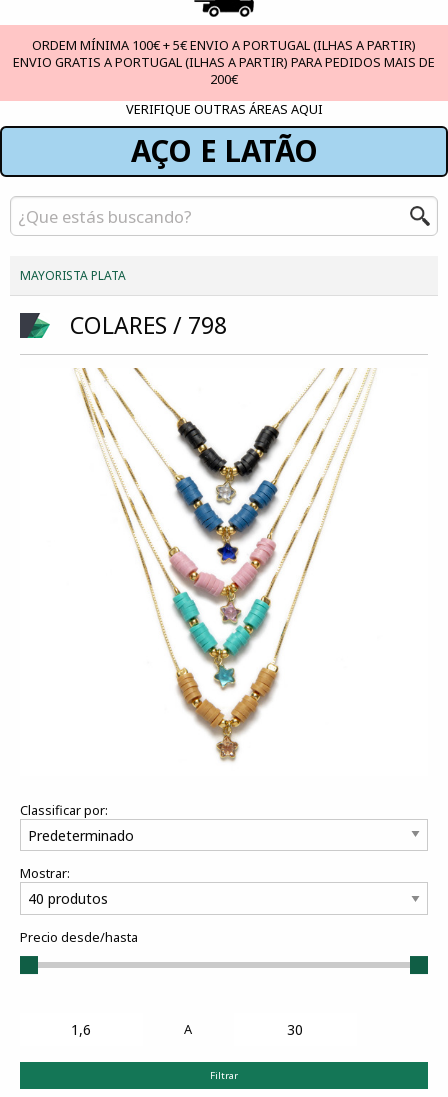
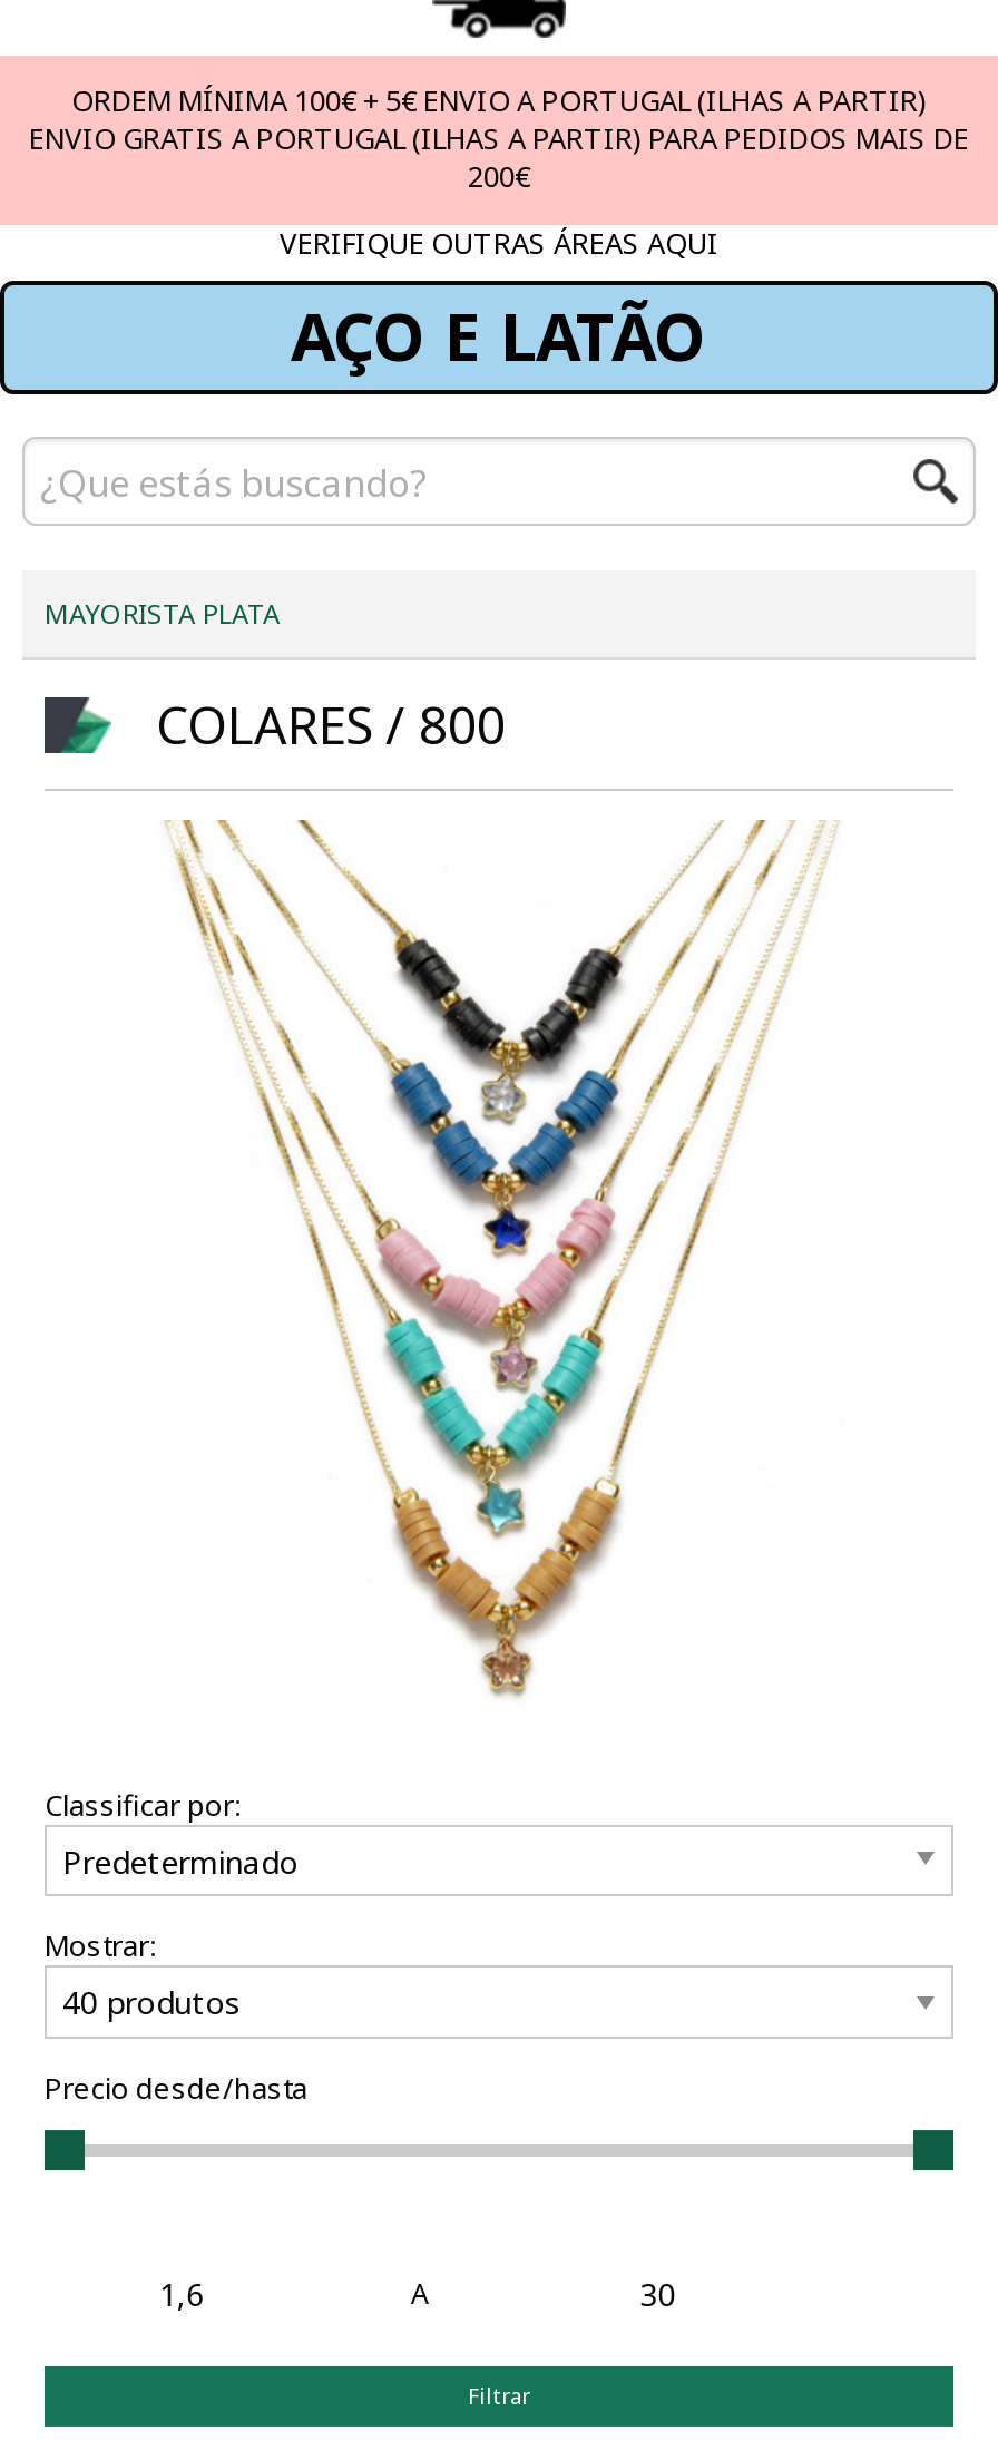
[70,309,227,341] COLARES / 798 -> [156,689,506,760] COLARES / 800

